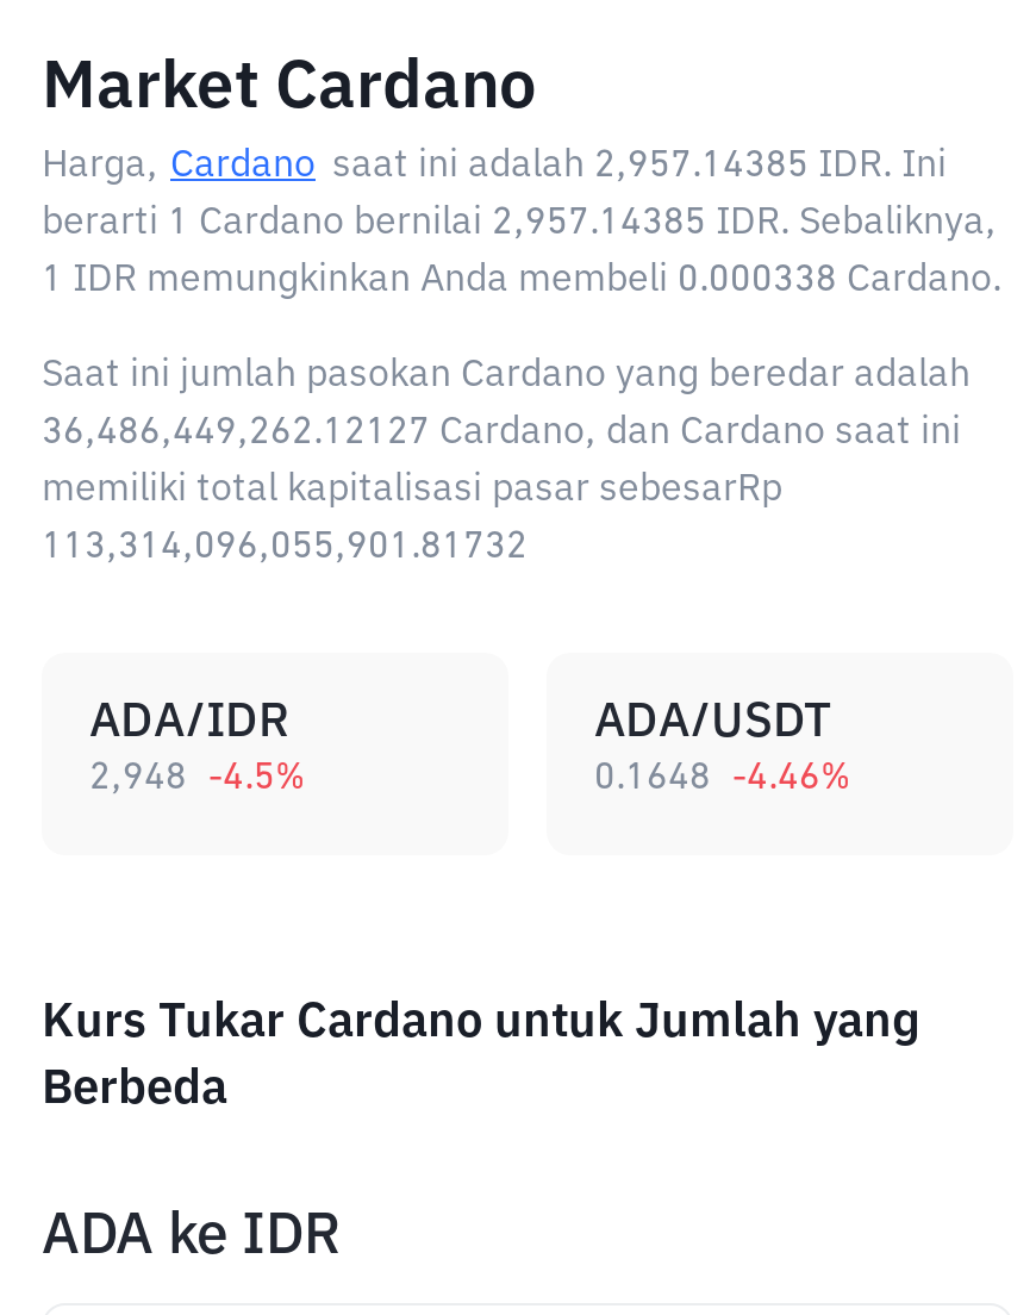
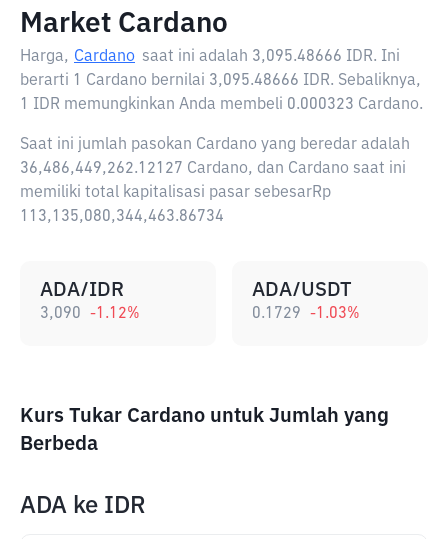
[42,148,947,186] Harga, Cardano saat ini adalah 2,957.14385 IDR. Ini -> [20,49,400,65] Harga, Cardano saat ini adalah 3,095.48666 IDR. Ini
[42,205,997,243] berarti 1 Cardano bernilai 2,957.14385 IDR. Sebaliknya, -> [20,73,421,89] berarti 1 Cardano bernilai 3,095.48666 IDR. Sebaliknya,
[42,262,1001,300] 1 IDR memungkinkan Anda membeli 0.000338 Cardano. -> [20,97,423,113] 1 IDR memungkinkan Anda membeli 0.000323 Cardano.
[42,529,528,567] 113,314,096,055,901.81732 -> [20,209,224,225] 113,135,080,344,463.86734
[89,760,306,798] 2,948 -4.5% -> [40,306,140,322] 3,090 -1.12%
[594,760,851,798] 0.1648 -4.46% -> [252,306,360,322] 0.1729 -1.03%

